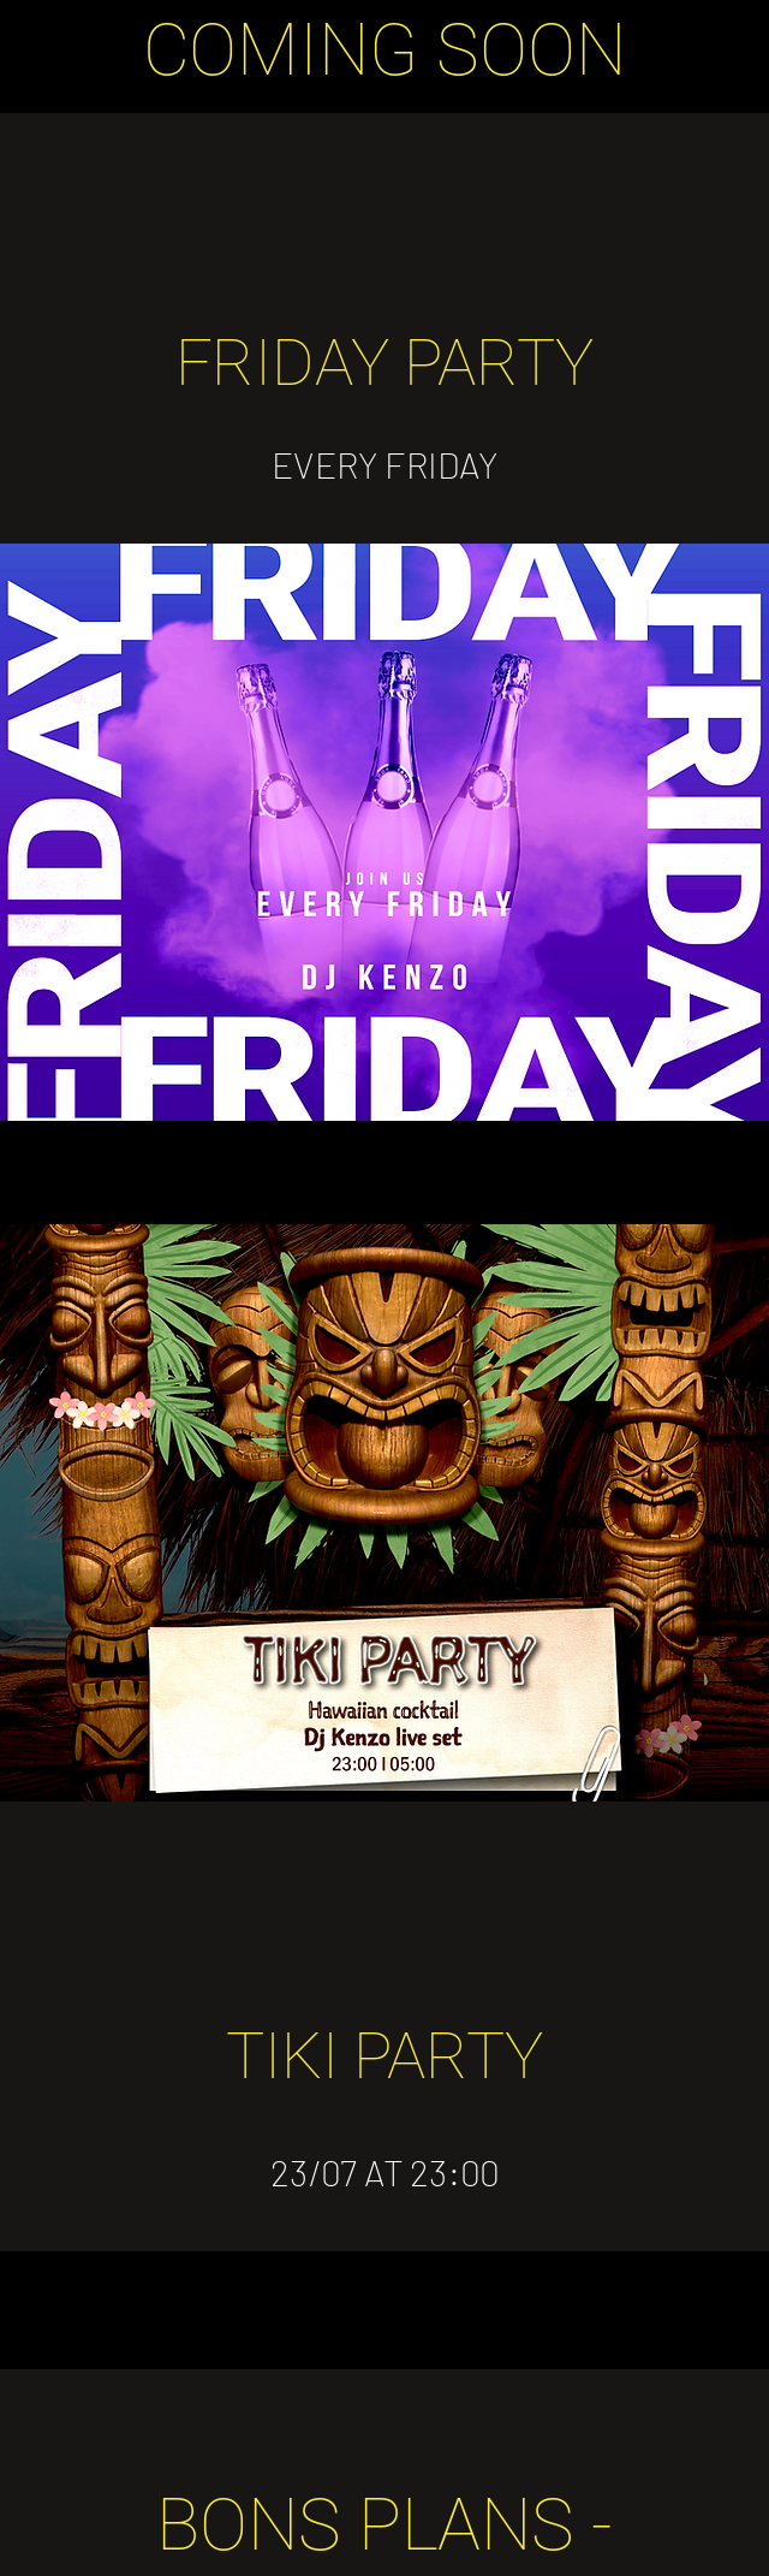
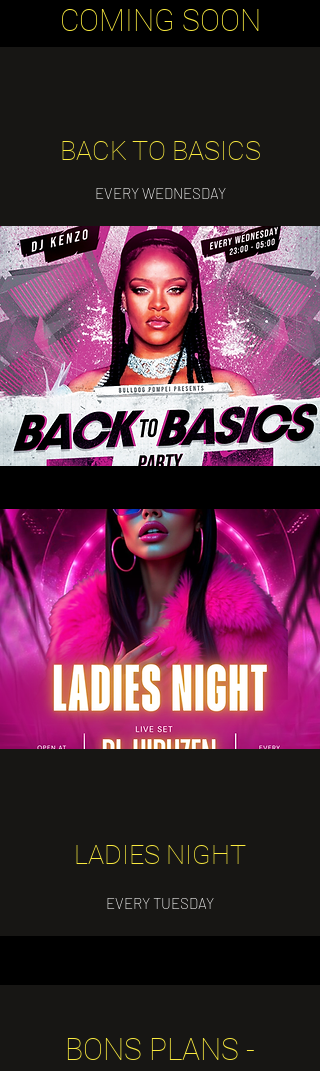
[175,325,594,402] FRIDAY PARTY -> [59,135,260,167] BACK TO BASICS
[272,443,497,486] EVERY FRIDAY -> [94,184,225,202] EVERY WEDNESDAY
[7,541,762,1123] [image] -> [3,225,317,467] [image]
[7,1222,762,1802] [image] -> [3,508,317,750] [image]
[226,2018,543,2095] TIKI PARTY -> [74,839,246,871] LADIES NIGHT
[270,2150,499,2194] 23/07 AT 23:00 -> [106,894,214,912] EVERY TUESDAY

